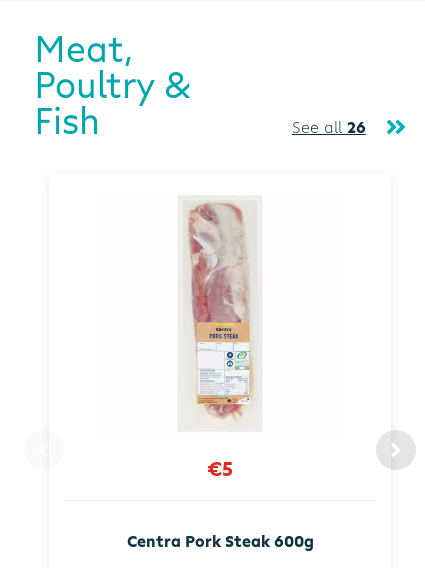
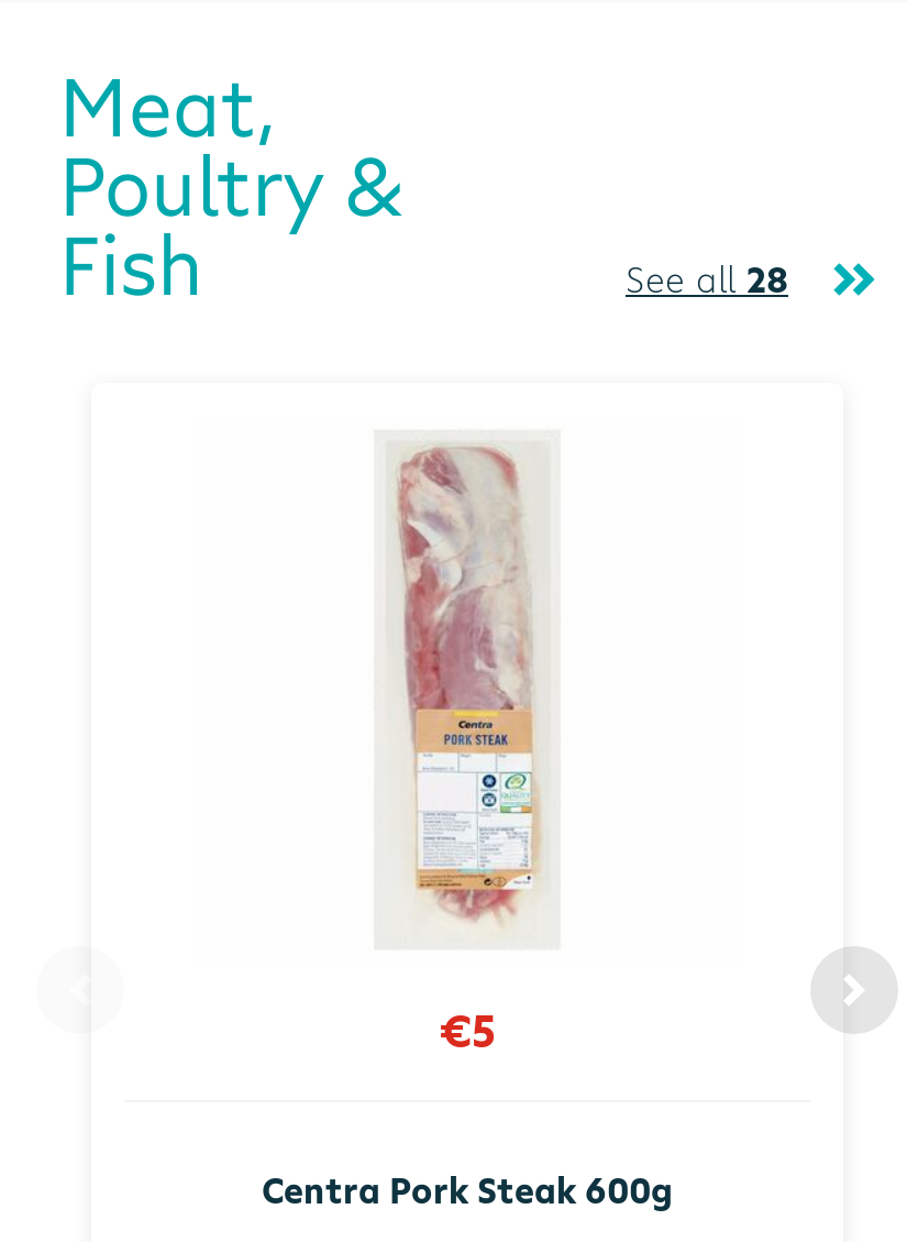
[292,116,366,138] See all 26 -> [626,255,788,303] See all 28

